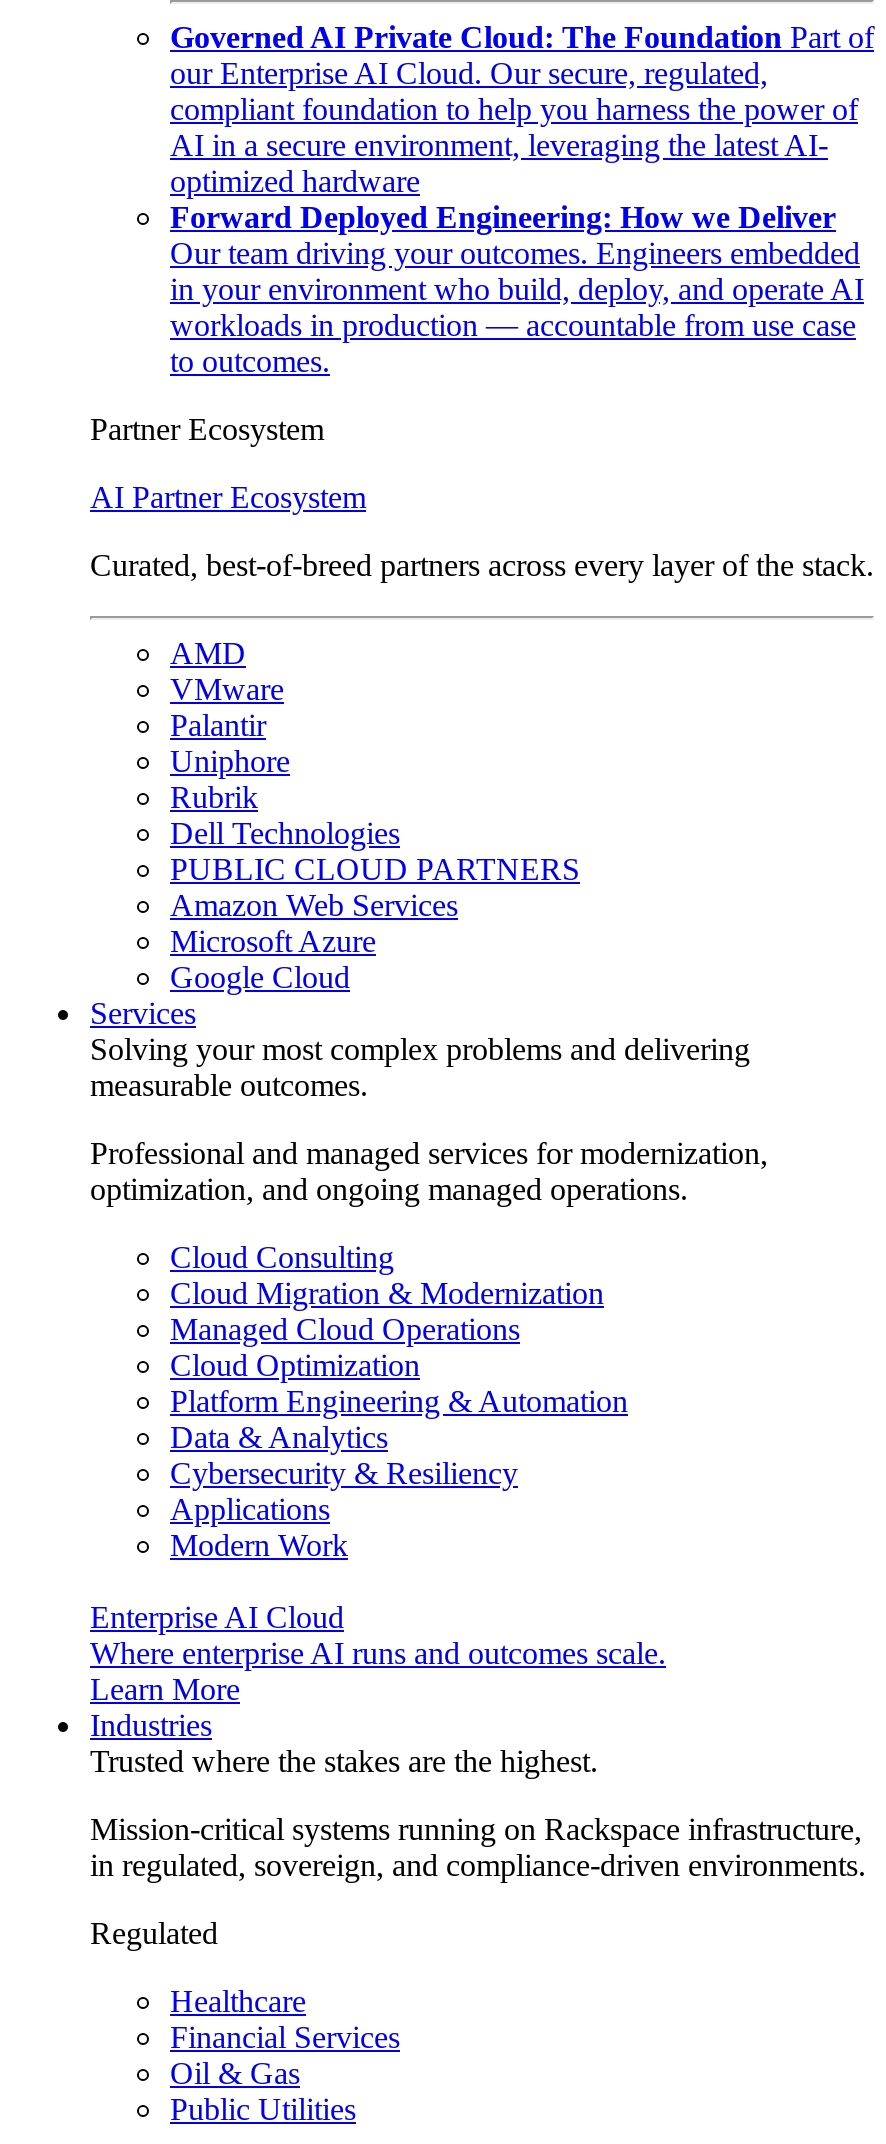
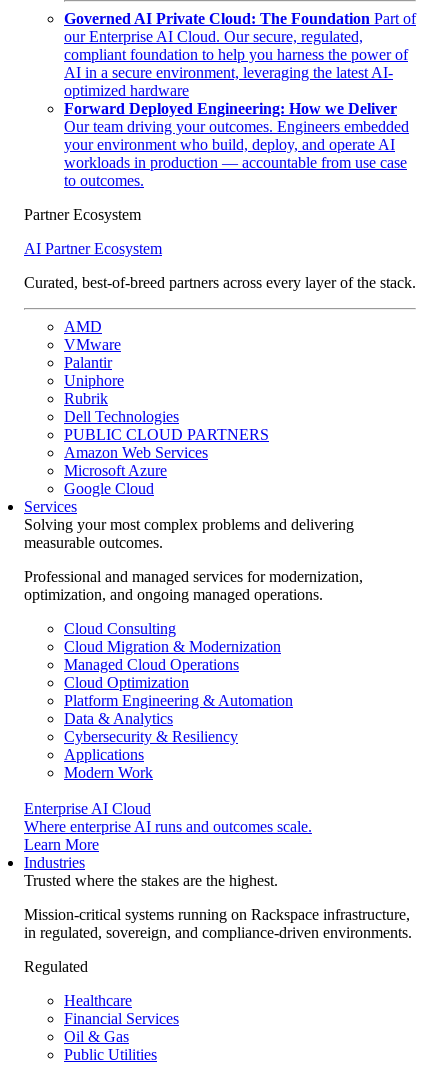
[170,272,864,306] in your environment who build, deploy, and operate AI -> [64,136,395,153] your environment who build, deploy, and operate AI

